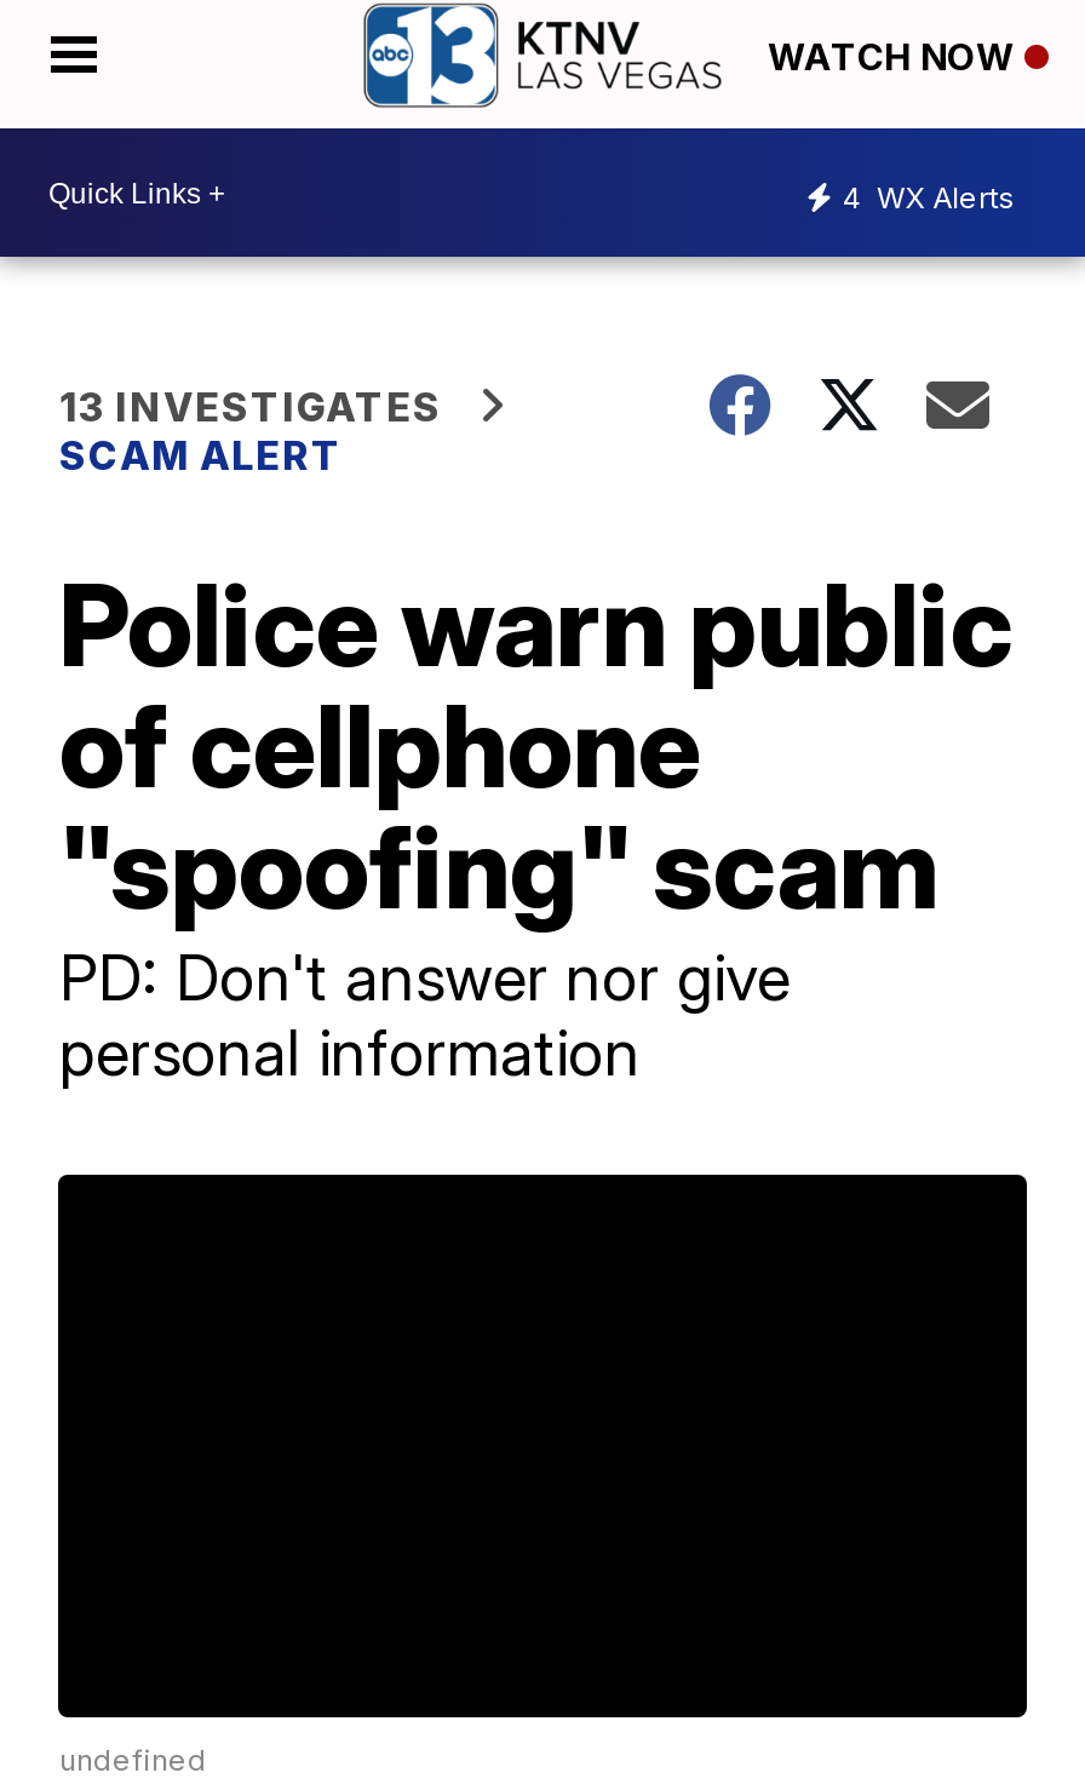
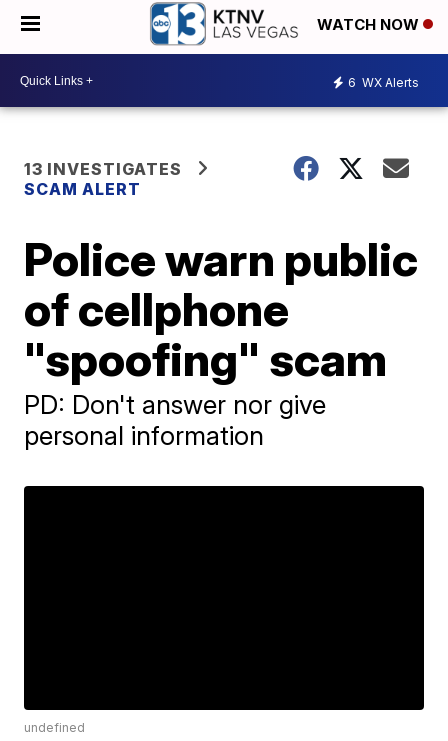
[843,178,1015,214] 4 WX Alerts -> [348,74,419,89] 6 WX Alerts

